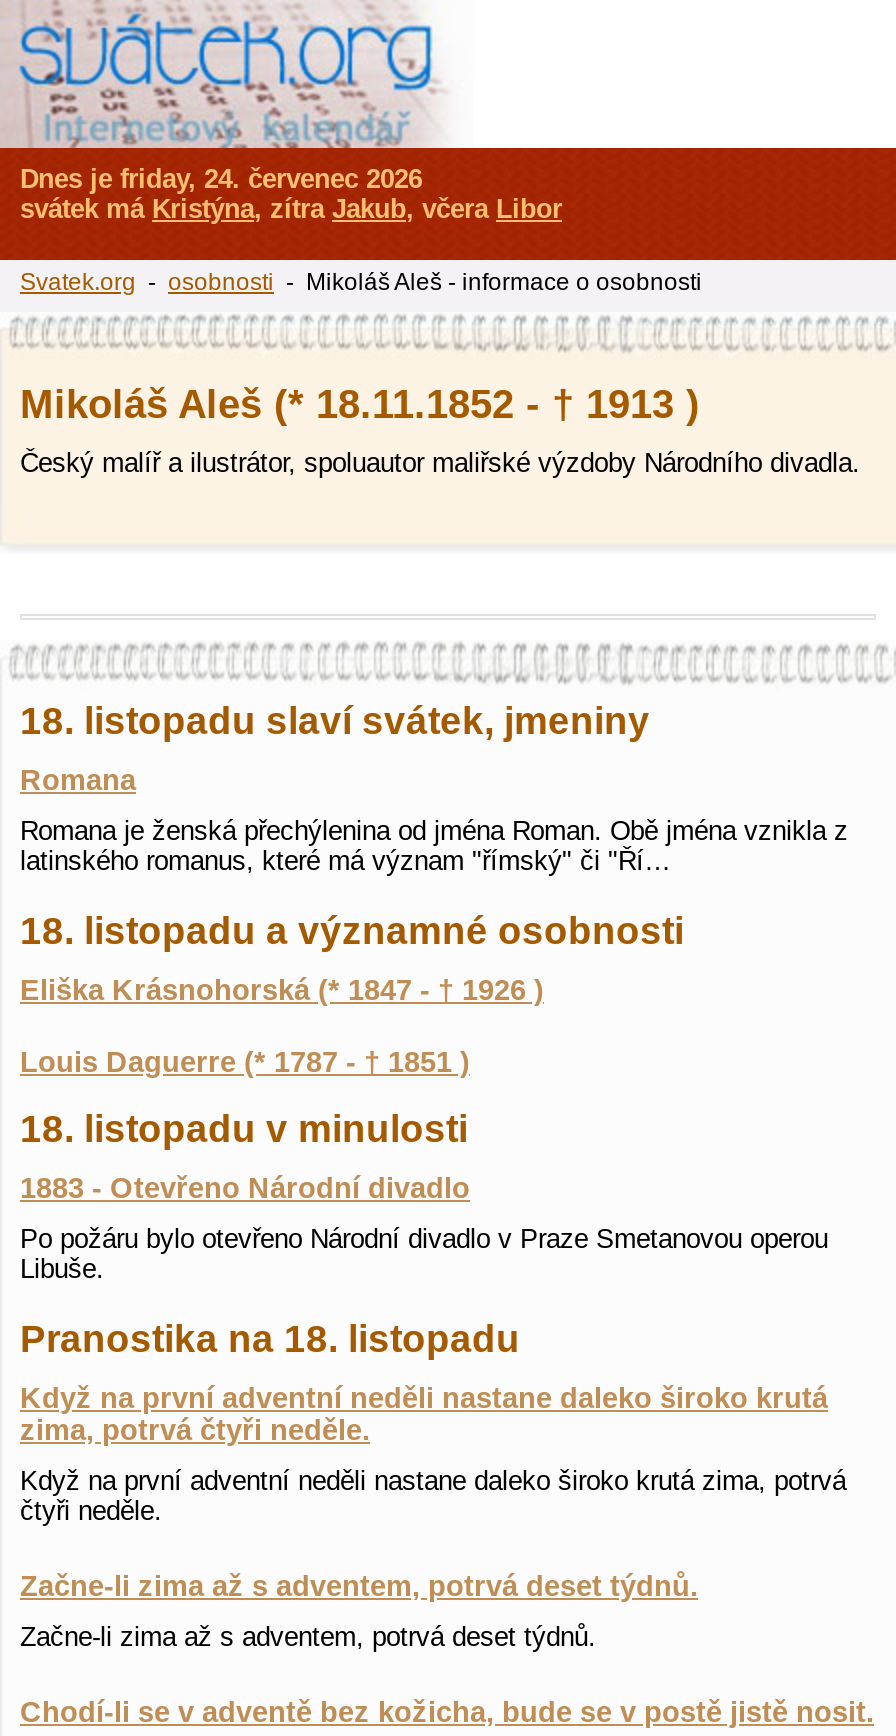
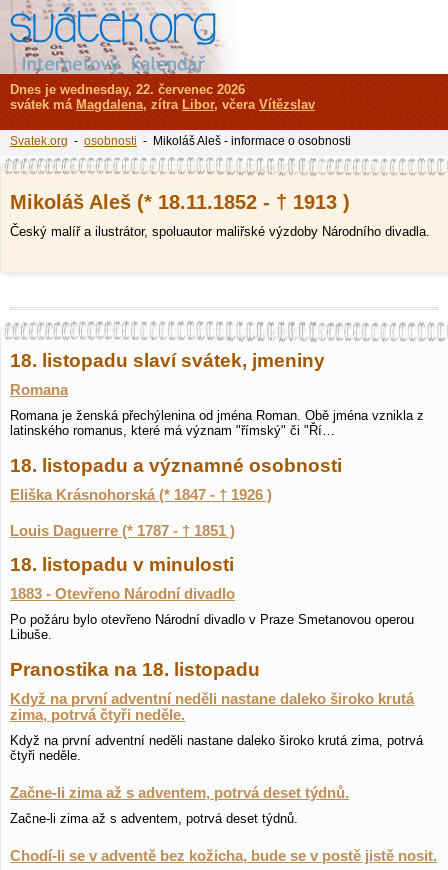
[20,164,422,194] Dnes je friday, 24. červenec 2026 -> [10,82,245,97] Dnes je wednesday, 22. červenec 2026
[20,194,562,224] svátek má Kristýna, zítra Jakub, včera Libor -> [10,97,315,112] svátek má Magdalena, zítra Libor, včera Vítězslav

